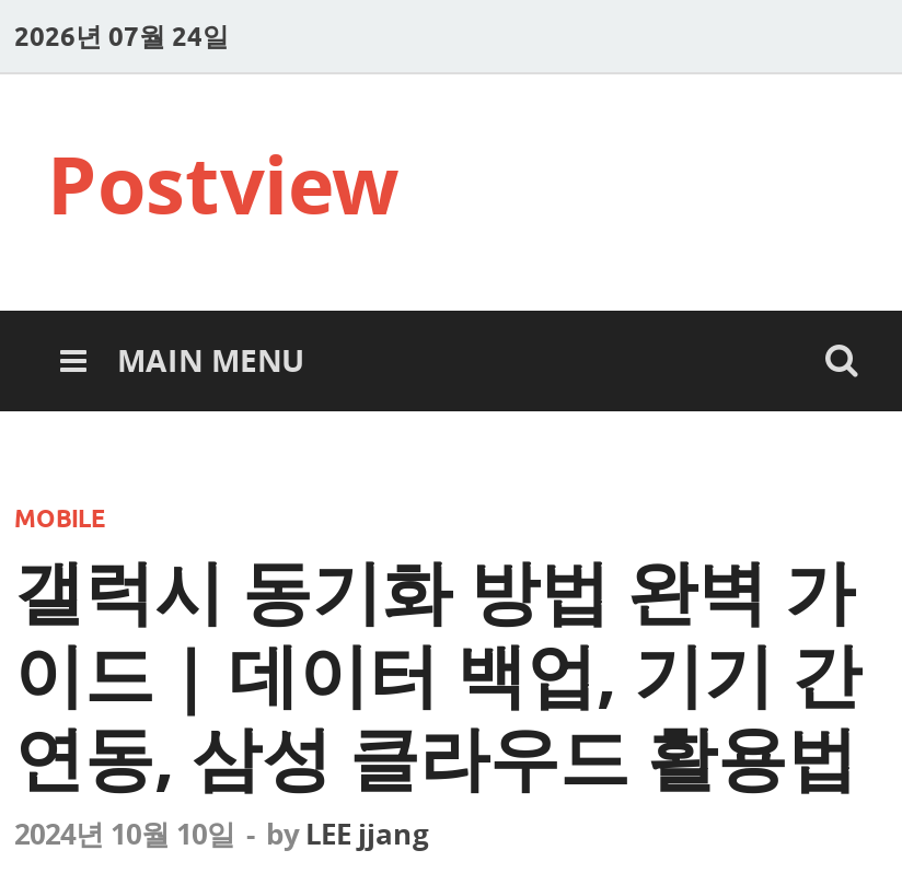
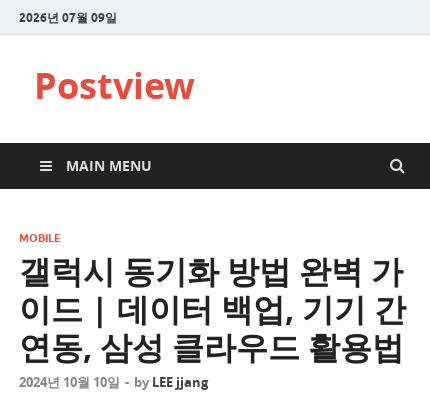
[14,19,229,51] 2026년 07월 24일 -> [19,9,117,24] 2026년 07월 09일

